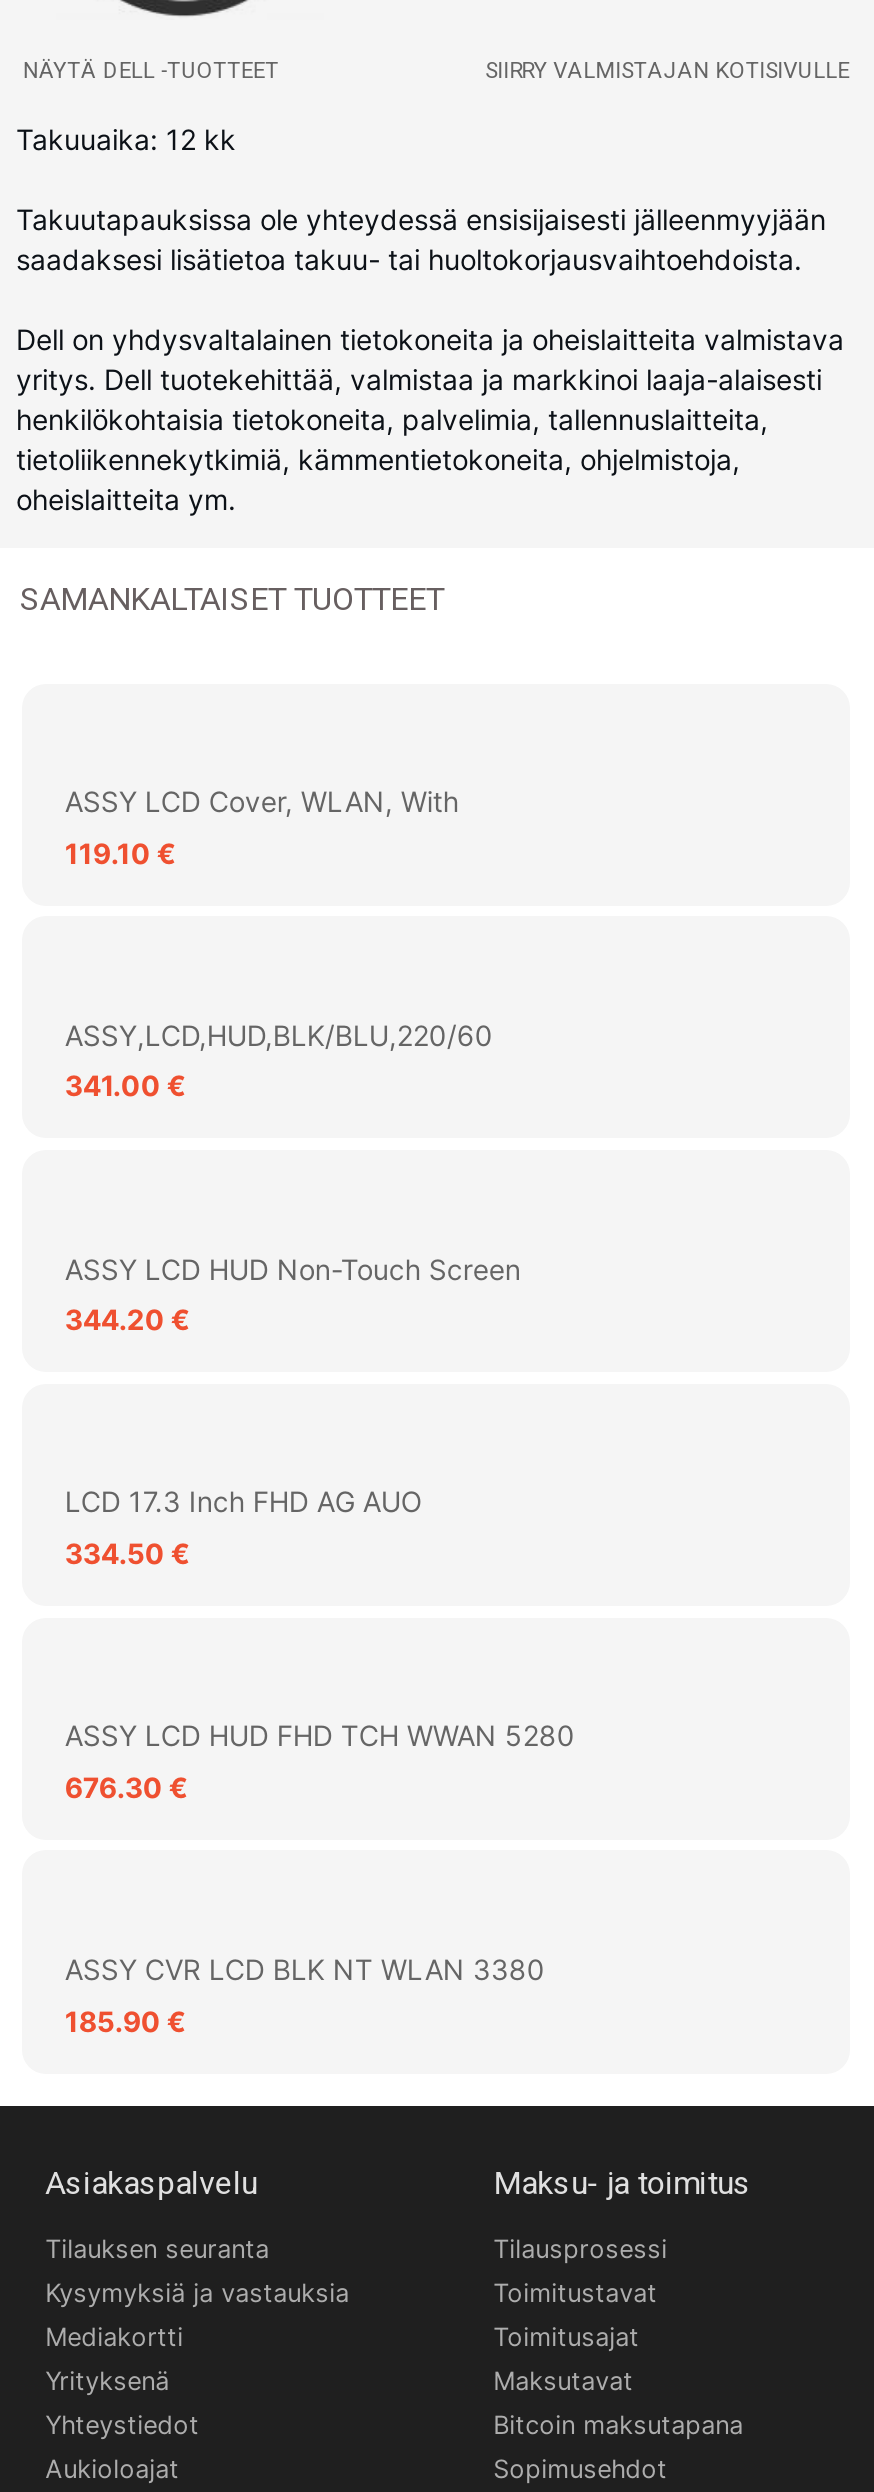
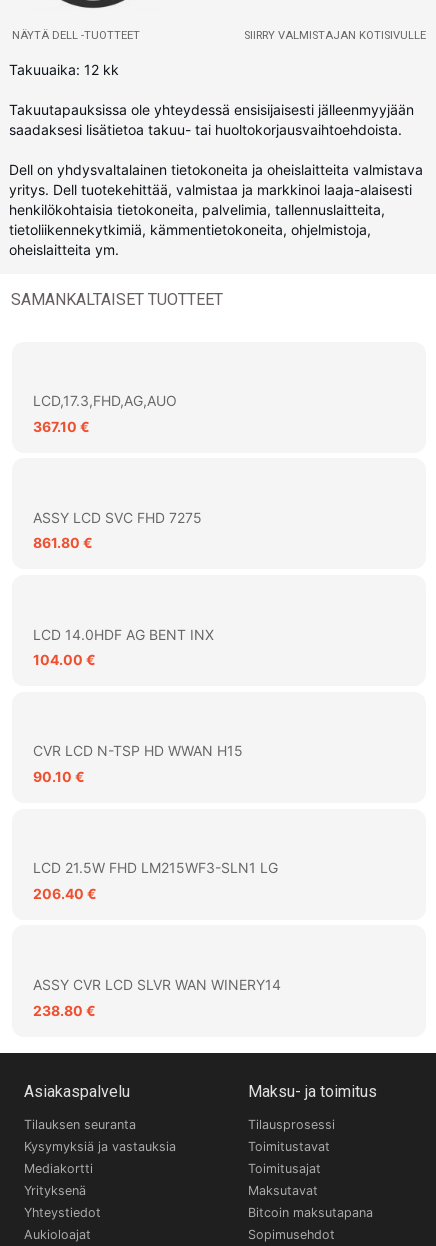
[65,784,459,818] ASSY LCD Cover, WLAN, With -> [33,392,177,409] LCD,17.3,FHD,AG,AUO
[65,835,177,869] 119.10 € -> [33,418,90,435] 367.10 €
[65,1018,493,1052] ASSY,LCD,HUD,BLK/BLU,220/60 -> [33,509,202,526] ASSY LCD SVC FHD 7275
[65,1069,187,1103] 341.00 € -> [33,534,93,551] 861.80 €
[65,1251,521,1285] ASSY LCD HUD Non-Touch Screen -> [33,626,214,643] LCD 14.0HDF AG BENT INX
[65,1303,191,1337] 344.20 € -> [33,651,96,668] 104.00 €
[65,1485,423,1519] LCD 17.3 Inch FHD AG AUO -> [33,742,243,759] CVR LCD N-TSP HD WWAN H15
[65,1536,191,1570] 334.50 € -> [33,768,85,785] 90.10 €
[65,1718,575,1752] ASSY LCD HUD FHD TCH WWAN 5280 -> [33,859,278,876] LCD 21.5W FHD LM215WF3-SLN1 LG
[65,1770,189,1804] 676.30 € -> [33,885,97,902] 206.40 €
[65,1952,545,1986] ASSY CVR LCD BLK NT WLAN 3380 -> [33,976,281,993] ASSY CVR LCD SLVR WAN WINERY14
[65,2003,187,2037] 185.90 € -> [33,1002,96,1019] 238.80 €

